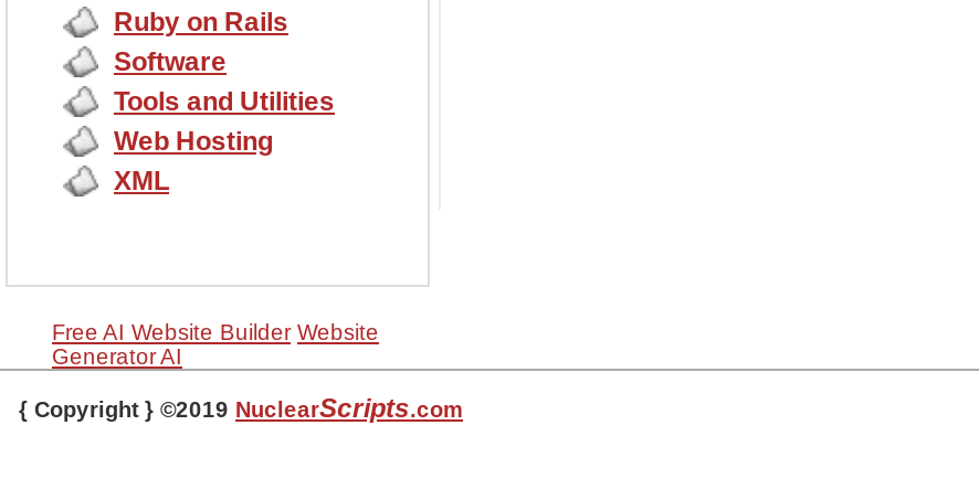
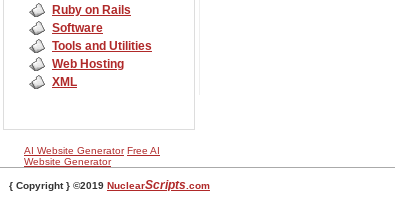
[52,320,379,369] Free AI Website Builder Website | Generator AI -> [24,145,160,167] AI Website Generator Free AI | Website Generator

